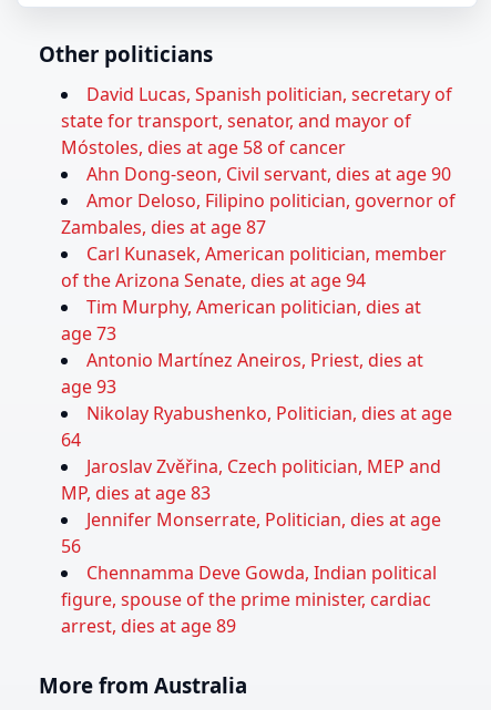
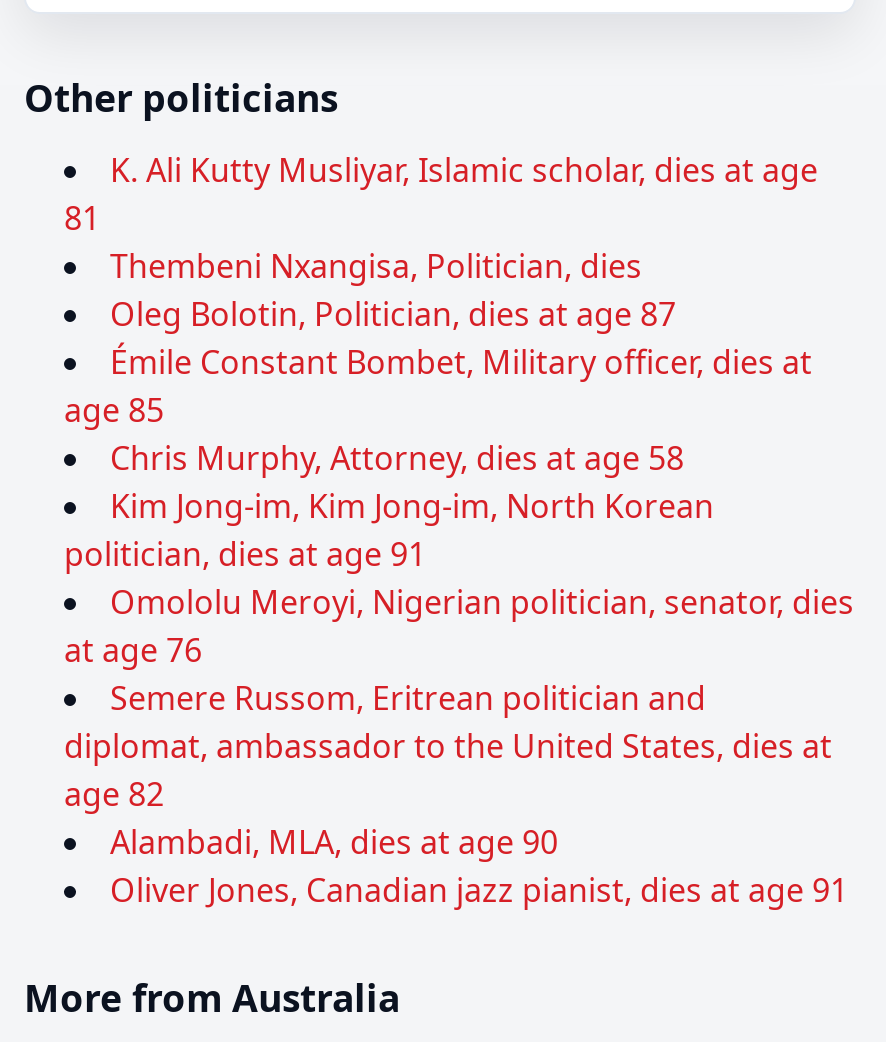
[61,82,456,638] David Lucas, Spanish politician, secretary of | state for transport, senator, and mayor of | Móstoles, dies at age 58 of cancer | Ahn Dong-seon, Civil servant, dies at age 90 | Amor Deloso, Filipino politician, governor of | Zambales, dies at age 87 | Carl Kunasek, American politician, member | of the Arizona Senate, dies at age 94 | Tim Murphy, American politician, dies at | age 73 | Antonio Martínez Aneiros, Priest, dies at | age 93 | Nikolay Ryabushenko, Politician, dies at age | 64 | Jaroslav Zvěřina, Czech politician, MEP and | MP, dies at age 83 | Jennifer Monserrate, Politician, dies at age | 56 | Chennamma Deve Gowda, Indian political | figure, spouse of the prime minister, cardiac | arrest, dies at age 89 -> [64,148,854,912] K. Ali Kutty Musliyar, Islamic scholar, dies at age | 81 | Thembeni Nxangisa, Politician, dies | Oleg Bolotin, Politician, dies at age 87 | Émile Constant Bombet, Military officer, dies at | age 85 | Chris Murphy, Attorney, dies at age 58 | Kim Jong-im, Kim Jong-im, North Korean | politician, dies at age 91 | Omololu Meroyi, Nigerian politician, senator, dies | at age 76 | Semere Russom, Eritrean politician and | diplomat, ambassador to the United States, dies at | age 82 | Alambadi, MLA, dies at age 90 | Oliver Jones, Canadian jazz pianist, dies at age 91

